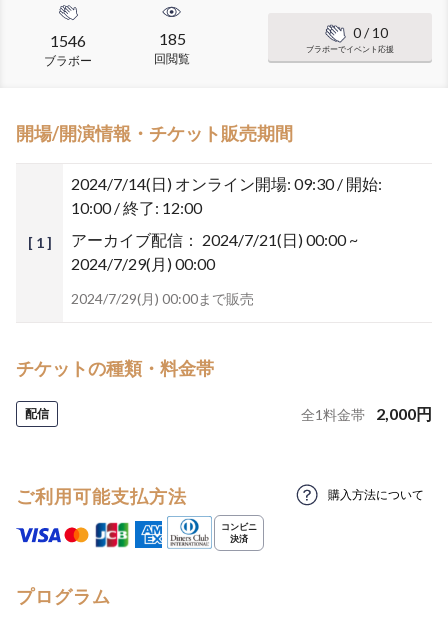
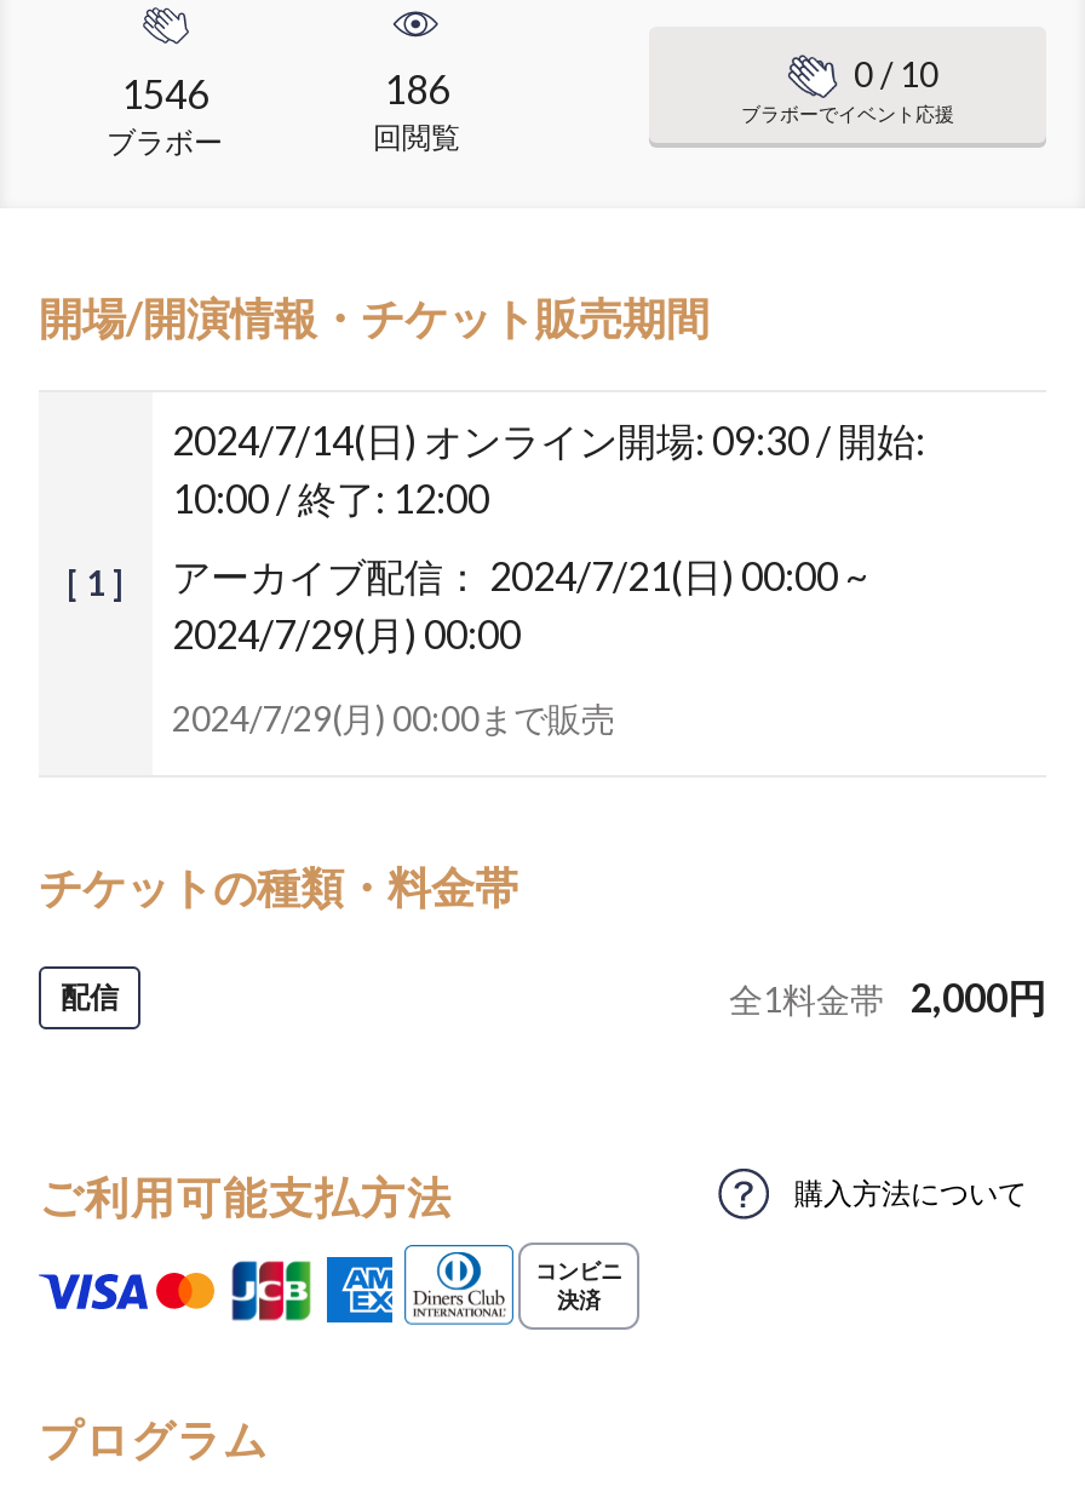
[158,29,185,48] 185 -> [384,65,449,111] 186

